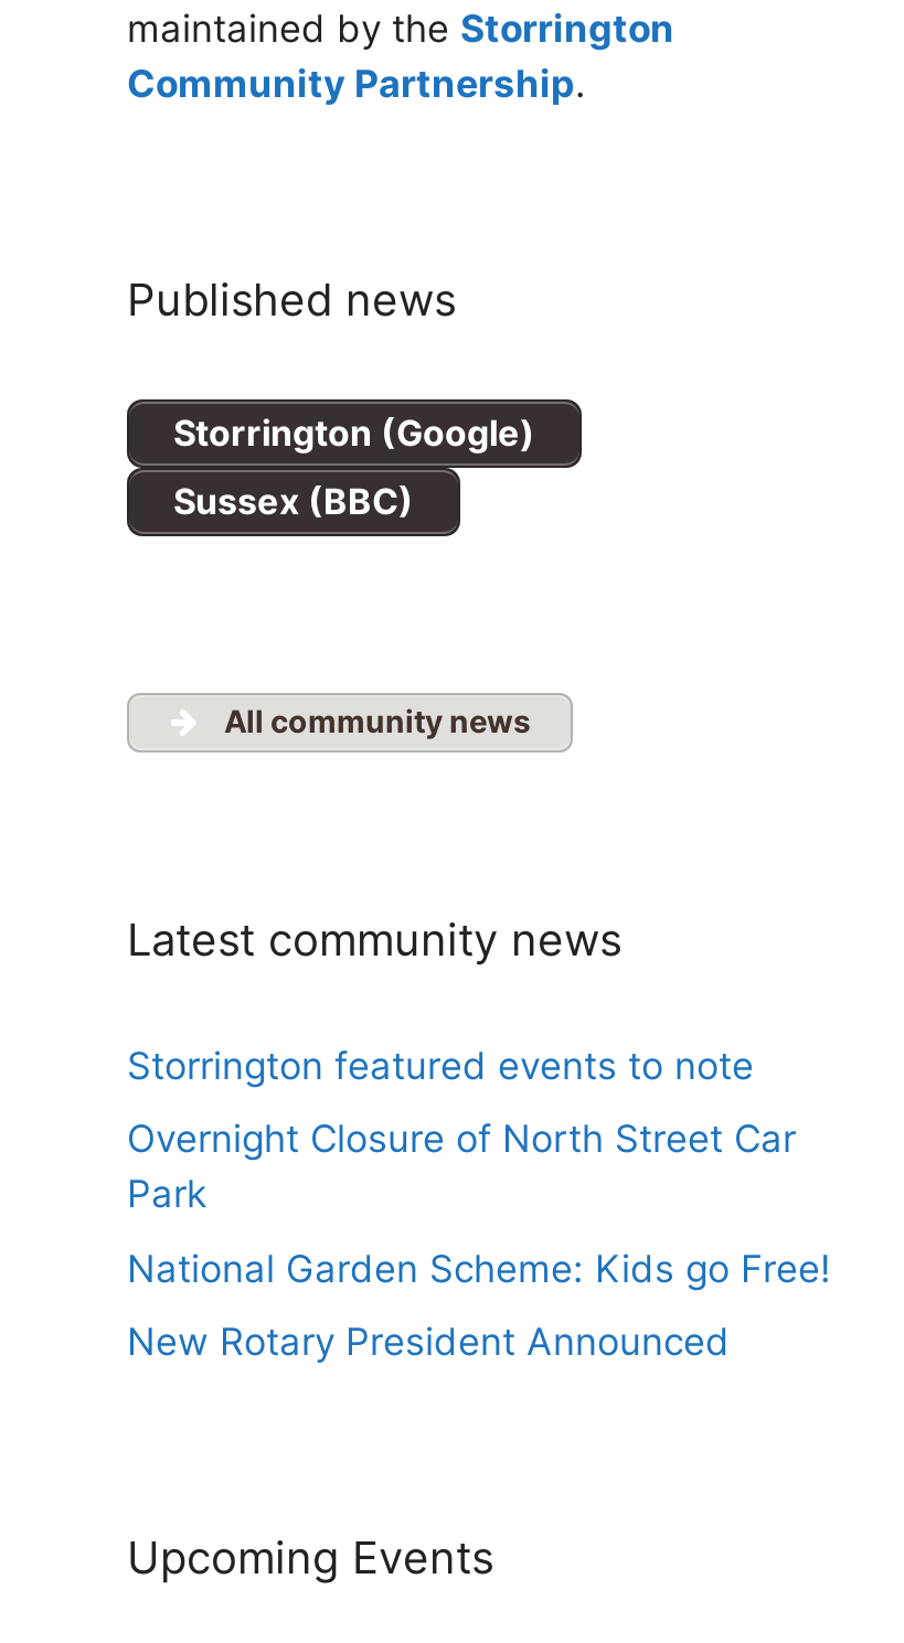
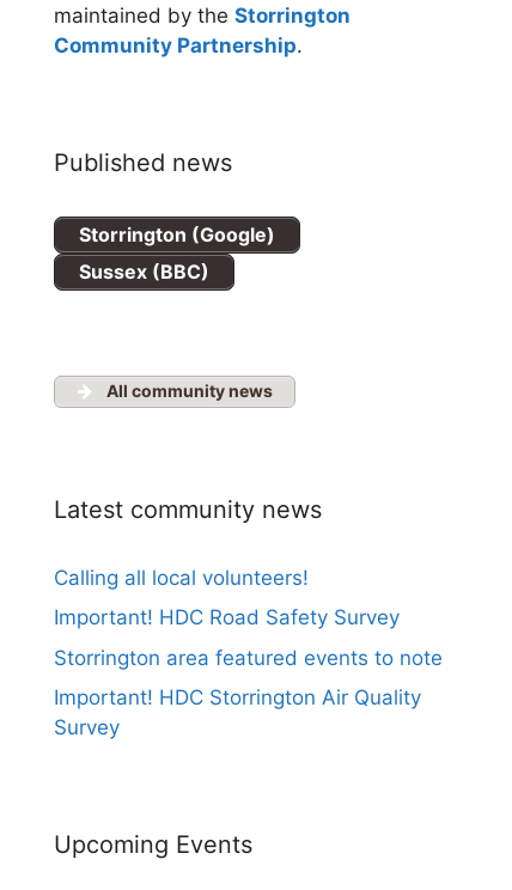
[127,1043,754,1087] Storrington featured events to note -> [54,565,309,589] Calling all local volunteers!
[127,1117,796,1216] Overnight Closure of North Street Car | Park -> [54,605,400,629] Important! HDC Road Safety Survey
[127,1246,831,1290] National Garden Scheme: Kids go Free! -> [54,645,443,669] Storrington area featured events to note
[127,1320,730,1364] New Rotary President Announced -> [54,685,421,739] Important! HDC Storrington Air Quality | Survey

